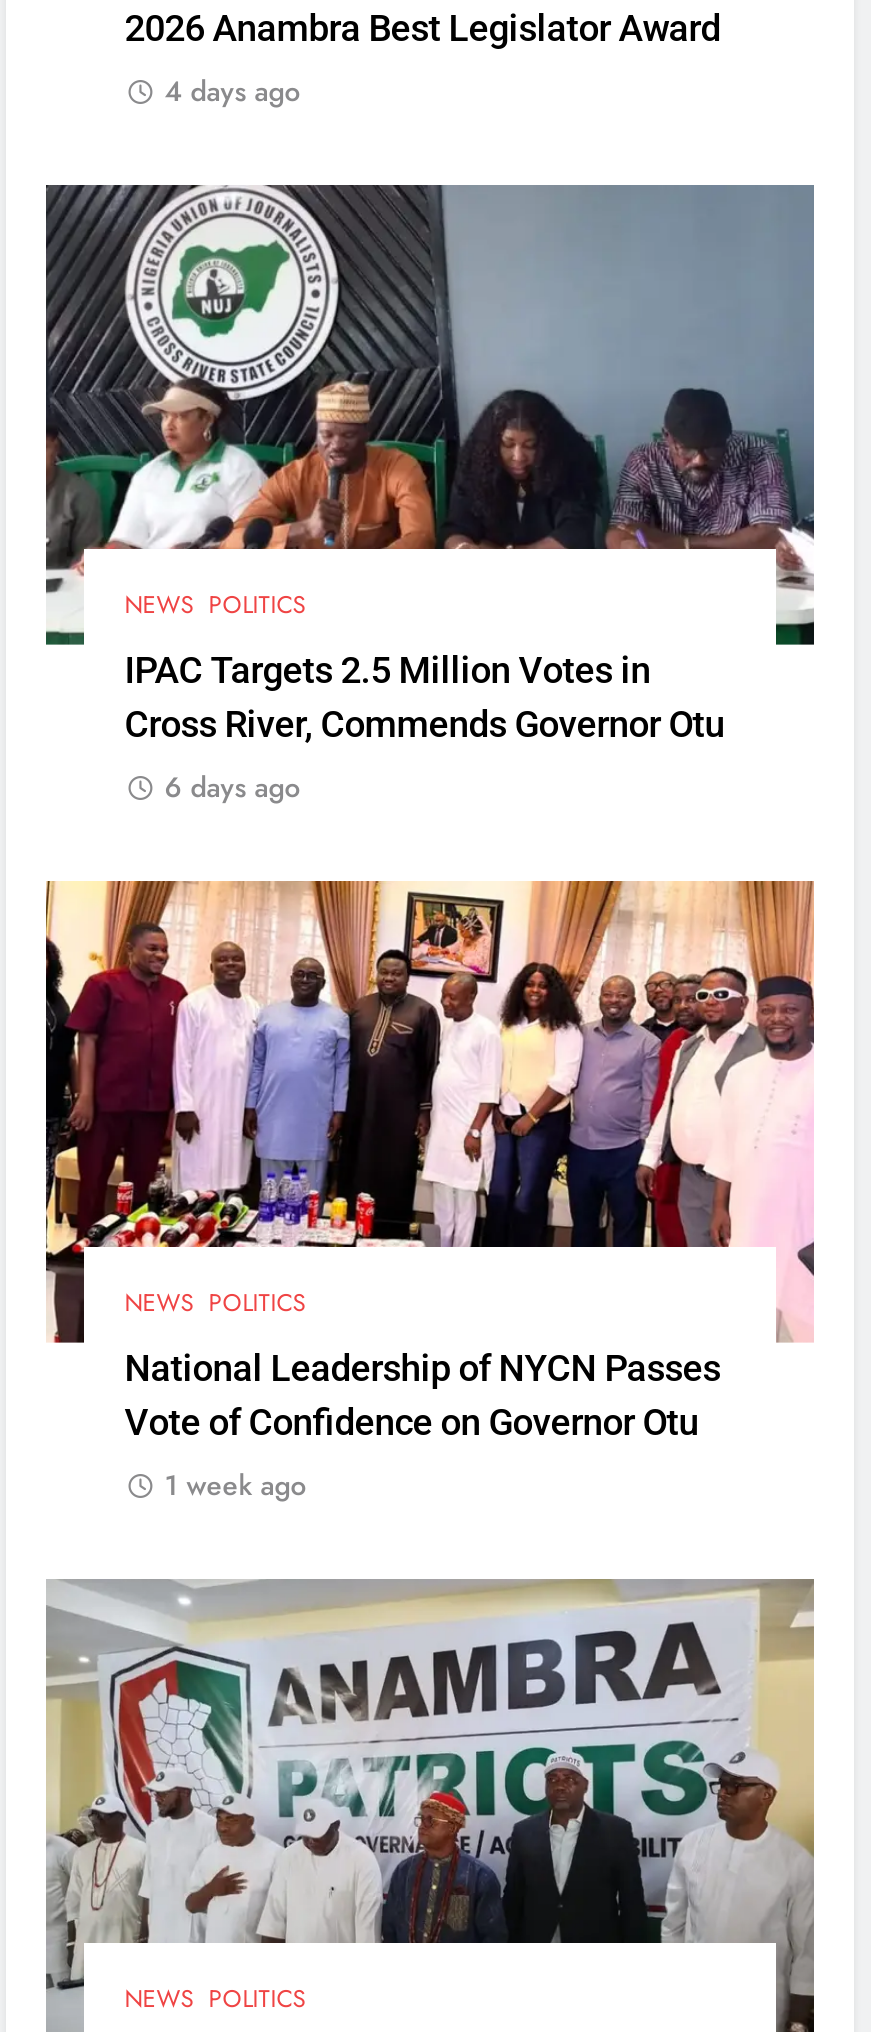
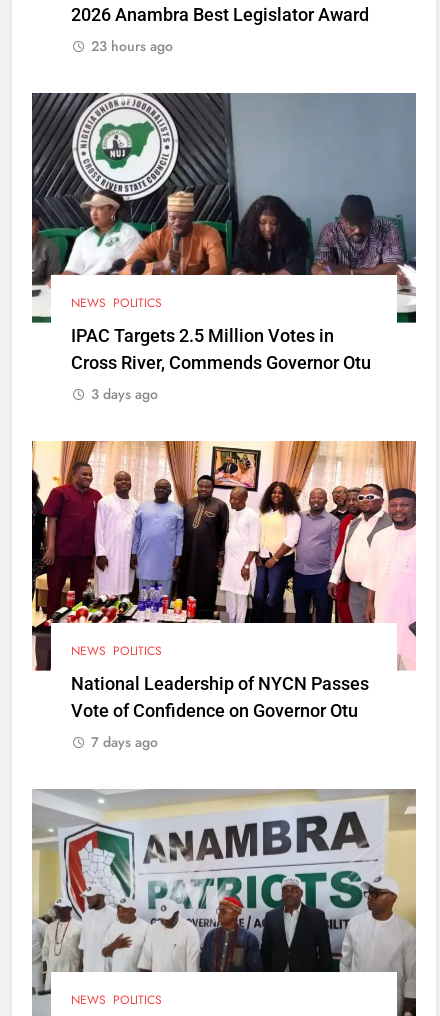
[164,71,300,111] 4 days ago -> [91,35,173,55] 23 hours ago
[164,768,300,808] 6 days ago -> [91,384,158,404] 3 days ago
[164,1465,306,1505] 1 week ago -> [91,732,158,752] 7 days ago

